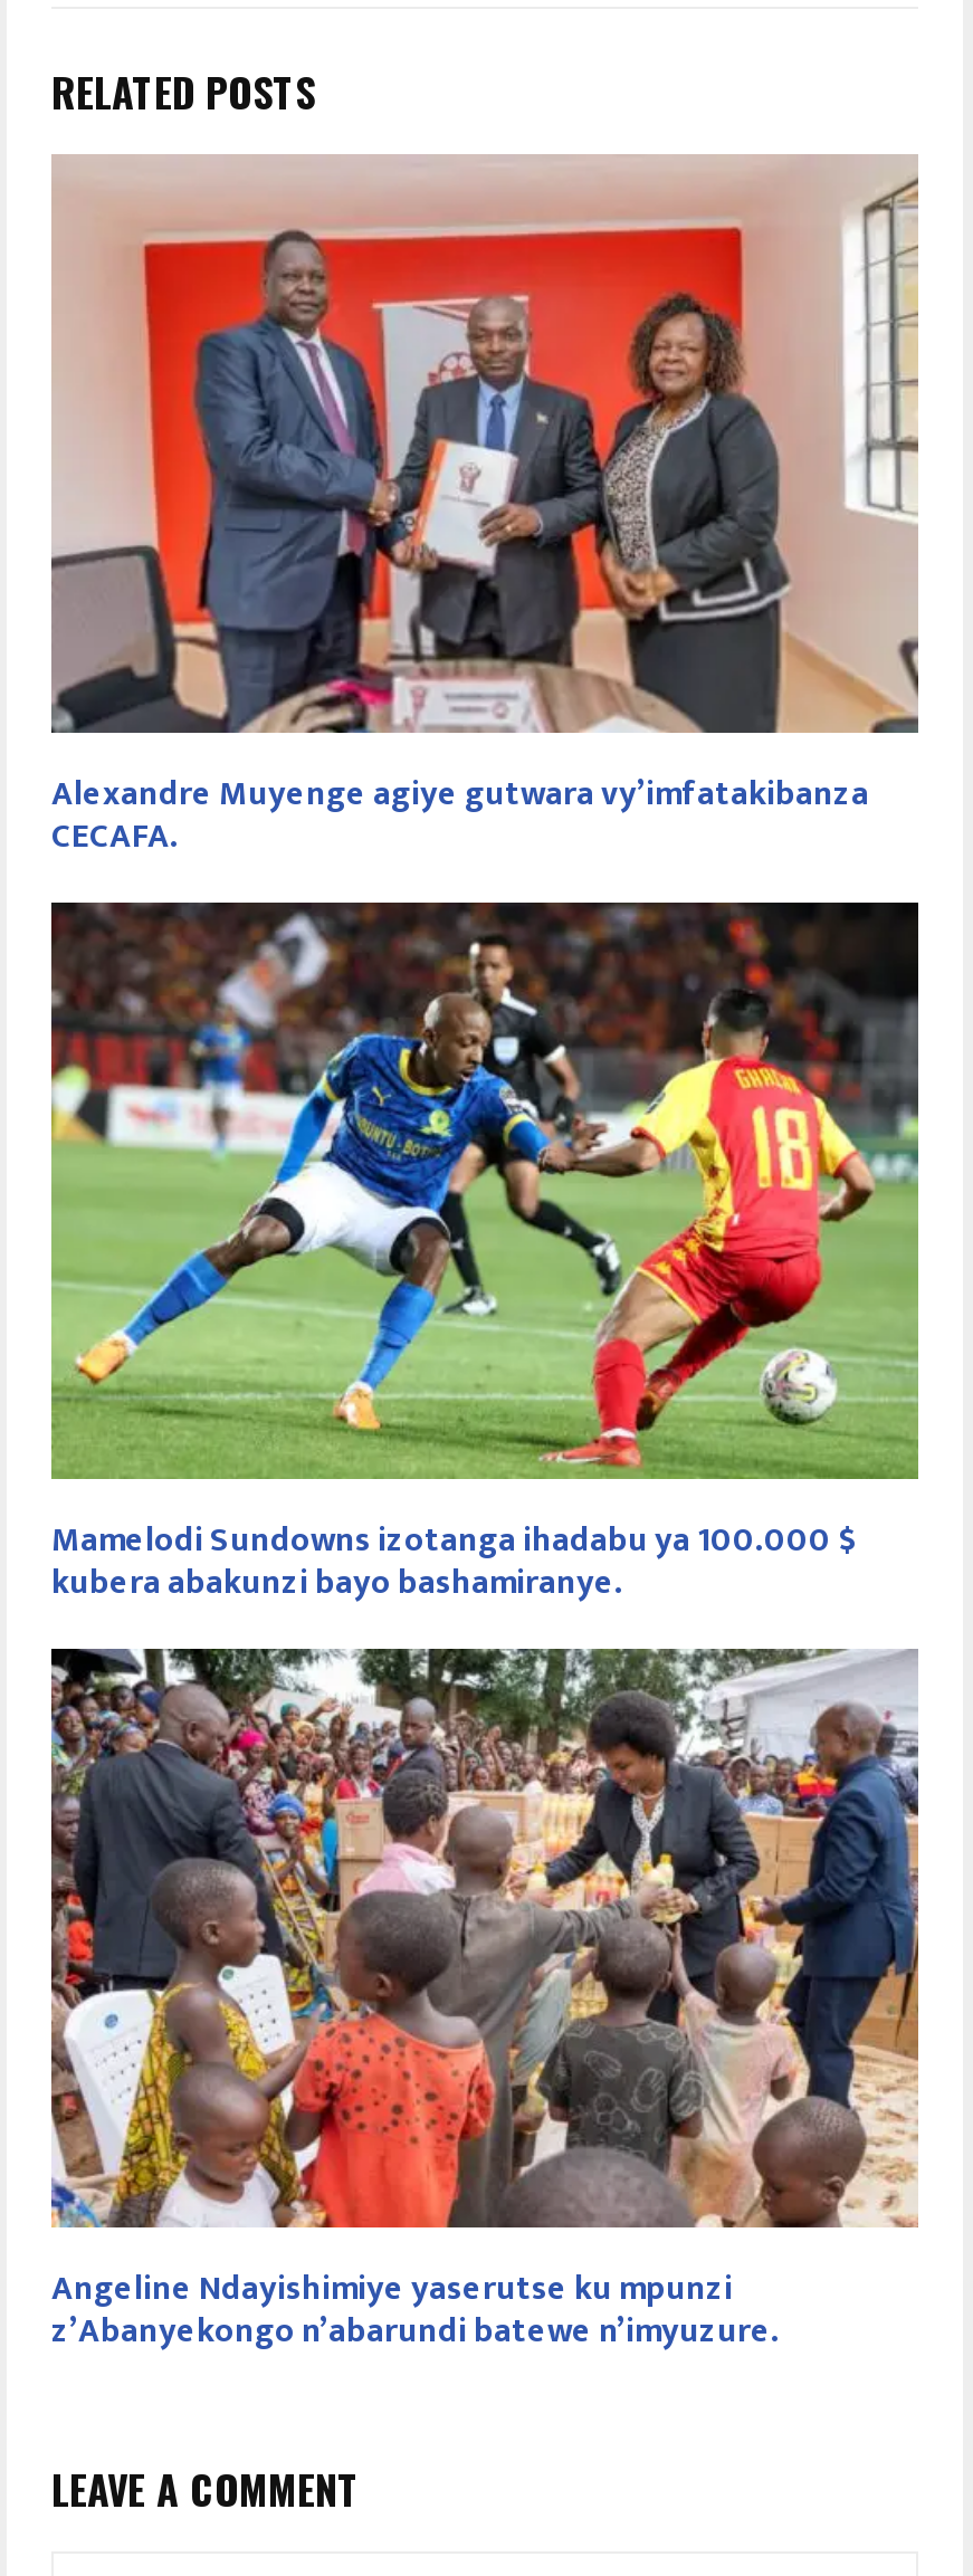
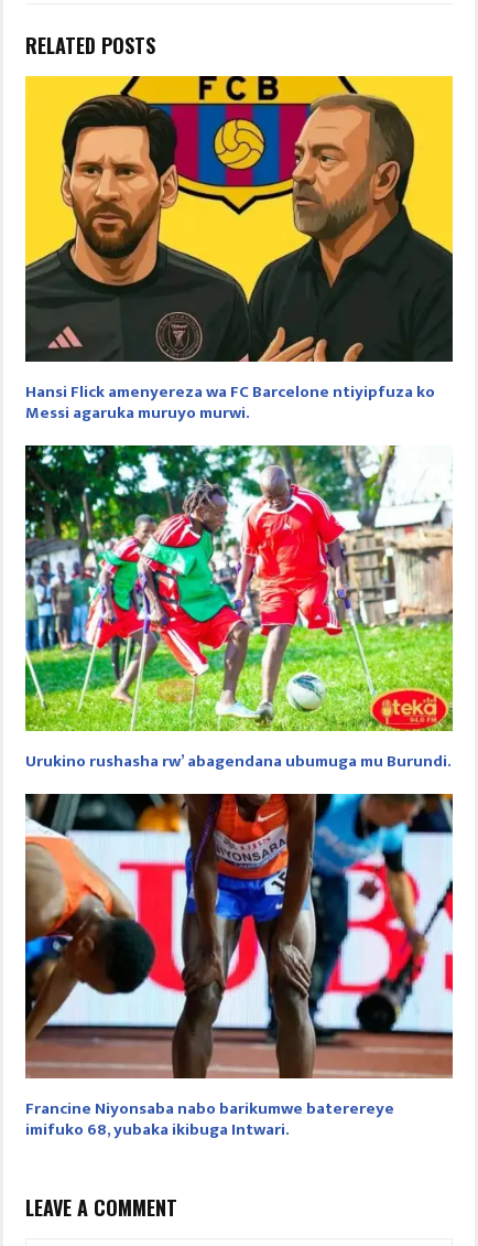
[51,153,920,864] [image] | Alexandre Muyenge agiye gutwara vy’imfatakibanza | CECAFA. -> [24,75,454,427] [image] | Hansi Flick amenyereza wa FC Barcelone ntiyipfuza ko | Messi agaruka muruyo murwi.
[49,899,920,1612] [image] | Mamelodi Sundowns izotanga ihadabu ya 100.000 $ | kubera abakunzi bayo bashamiranye. -> [24,444,454,775] [image] | Urukino rushasha rw’ abagendana ubumuga mu Burundi.
[49,1645,920,2359] [image] | Angeline Ndayishimiye yaserutse ku mpunzi | z’Abanyekongo n’abarundi batewe n’imyuzure. -> [24,793,454,1144] [image] | Francine Niyonsaba nabo barikumwe baterereye | imifuko 68, yubaka ikibuga Intwari.

